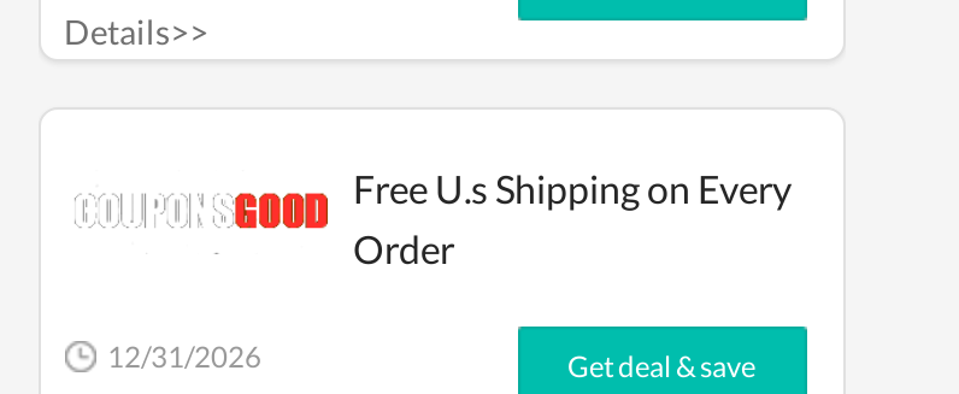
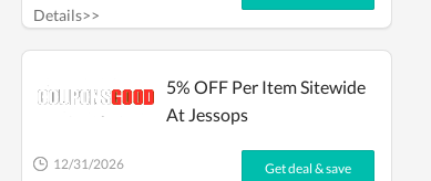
[353,165,792,271] Free U.s Shipping on Every | Order -> [166,76,365,125] 5% OFF Per Item Sitewide | At Jessops

